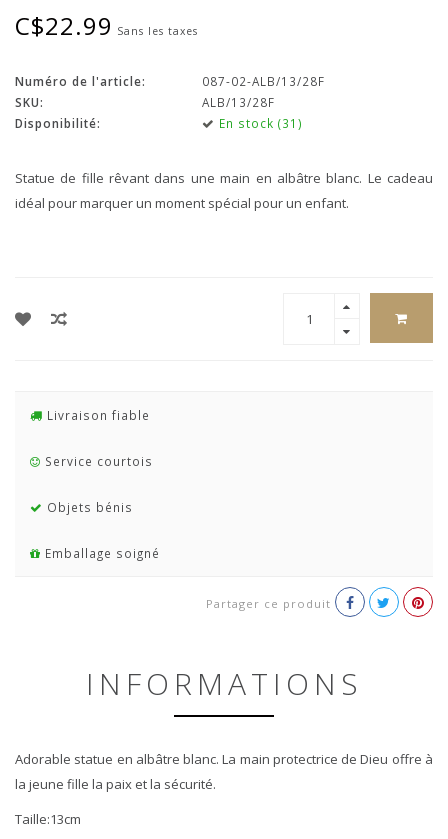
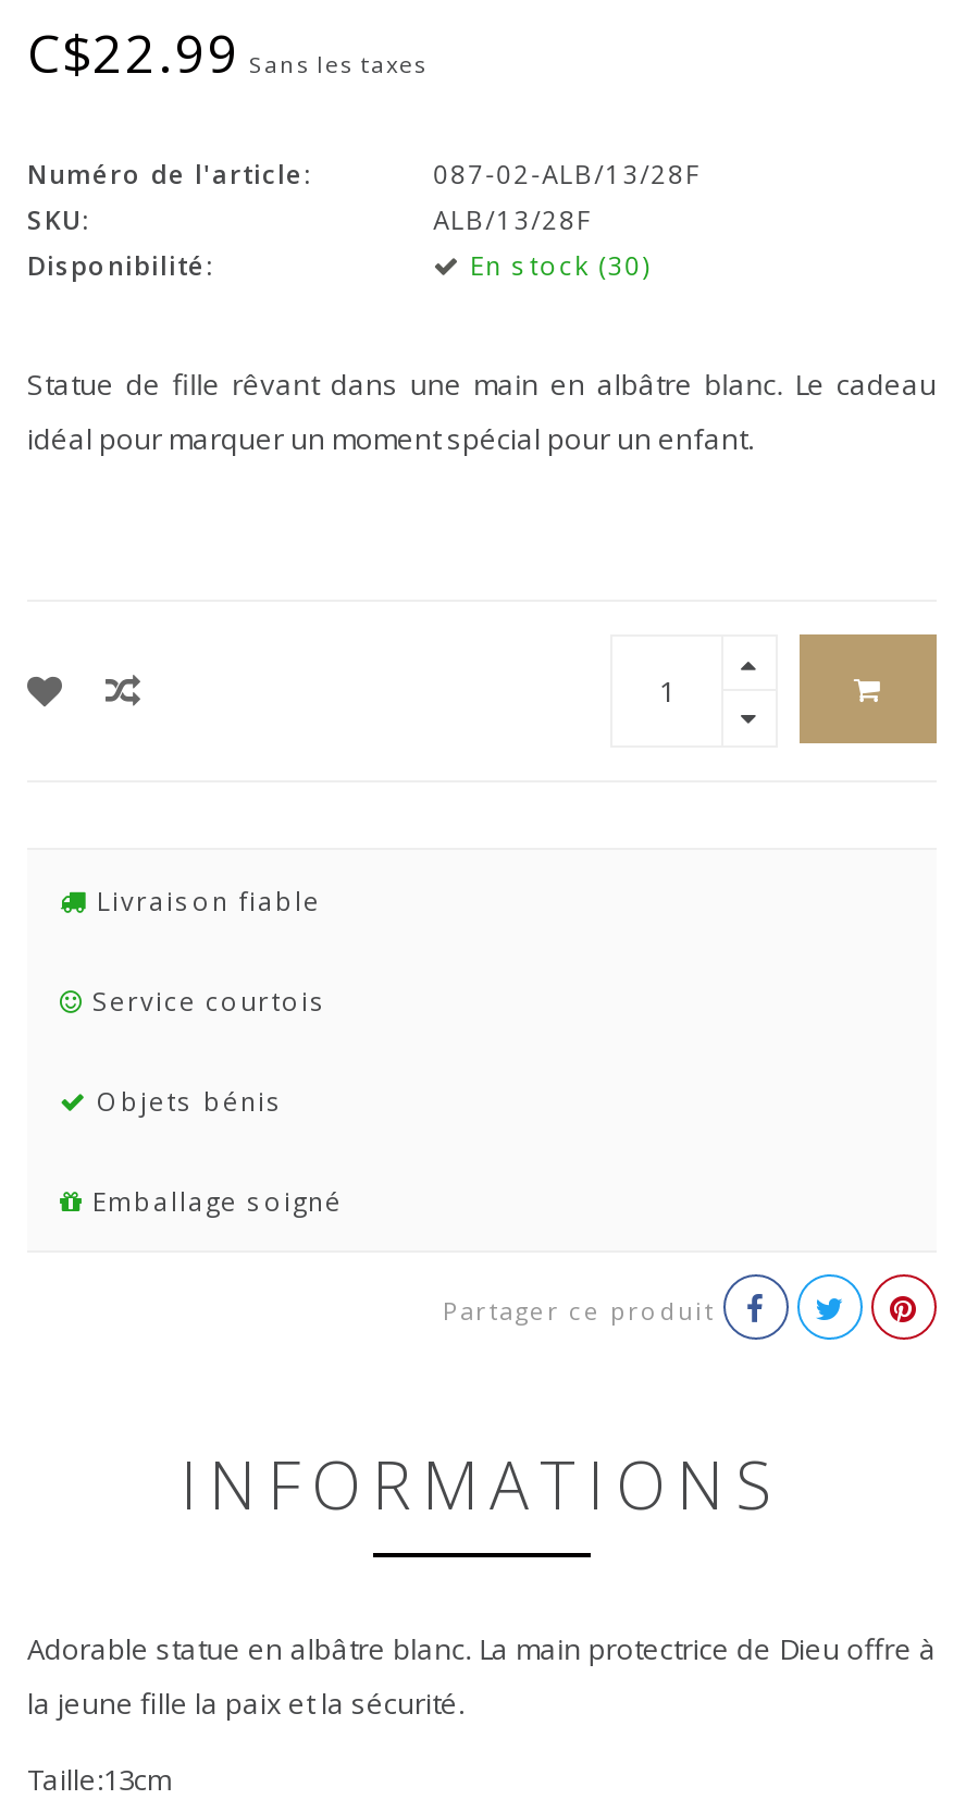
[215,115,303,131] En stock (31) -> [462,247,653,282] En stock (30)

